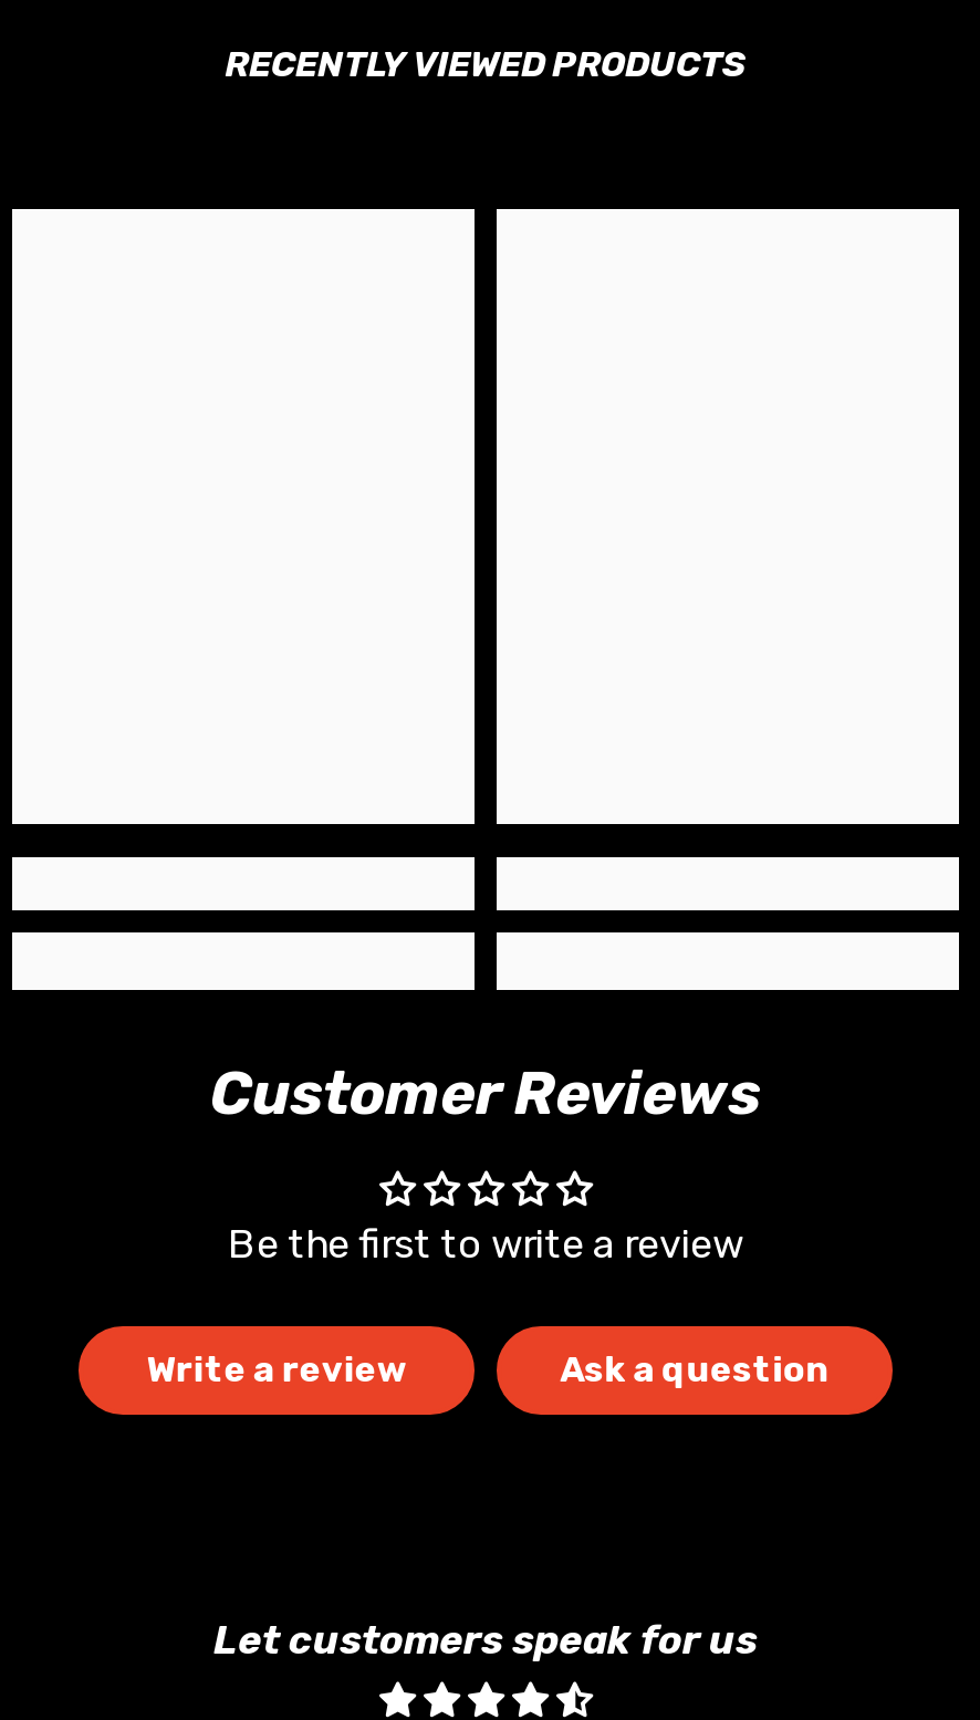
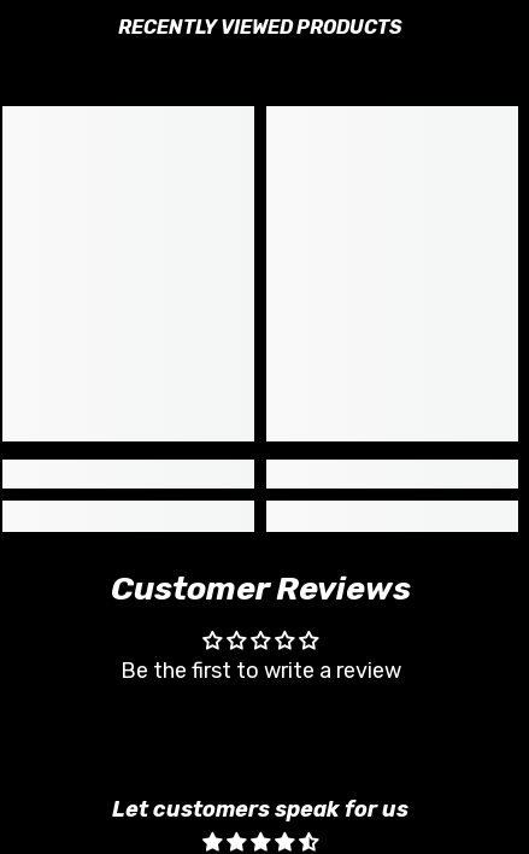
[147,1349,830,1391] Write a review | Ask a question -> none

